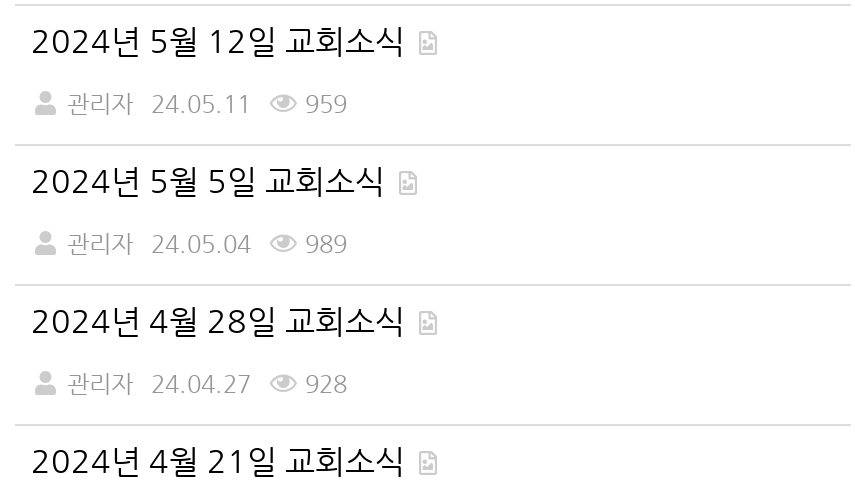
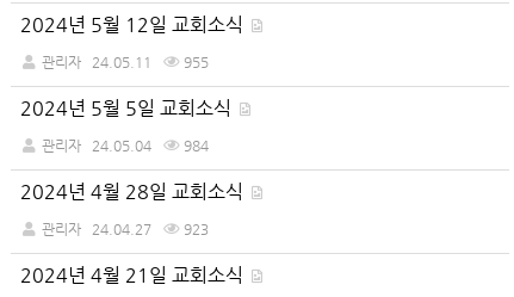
[67,90,347,118] 관리자 24.05.11 959 -> [42,53,209,70] 관리자 24.05.11 955
[67,230,347,258] 관리자 24.05.04 989 -> [42,137,209,154] 관리자 24.05.04 984
[67,370,347,398] 관리자 24.04.27 928 -> [42,220,209,237] 관리자 24.04.27 923

